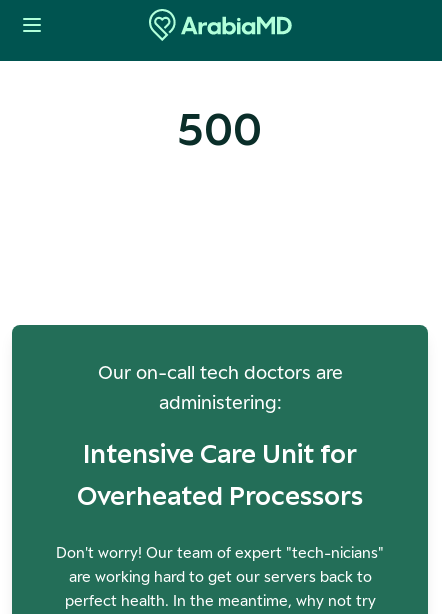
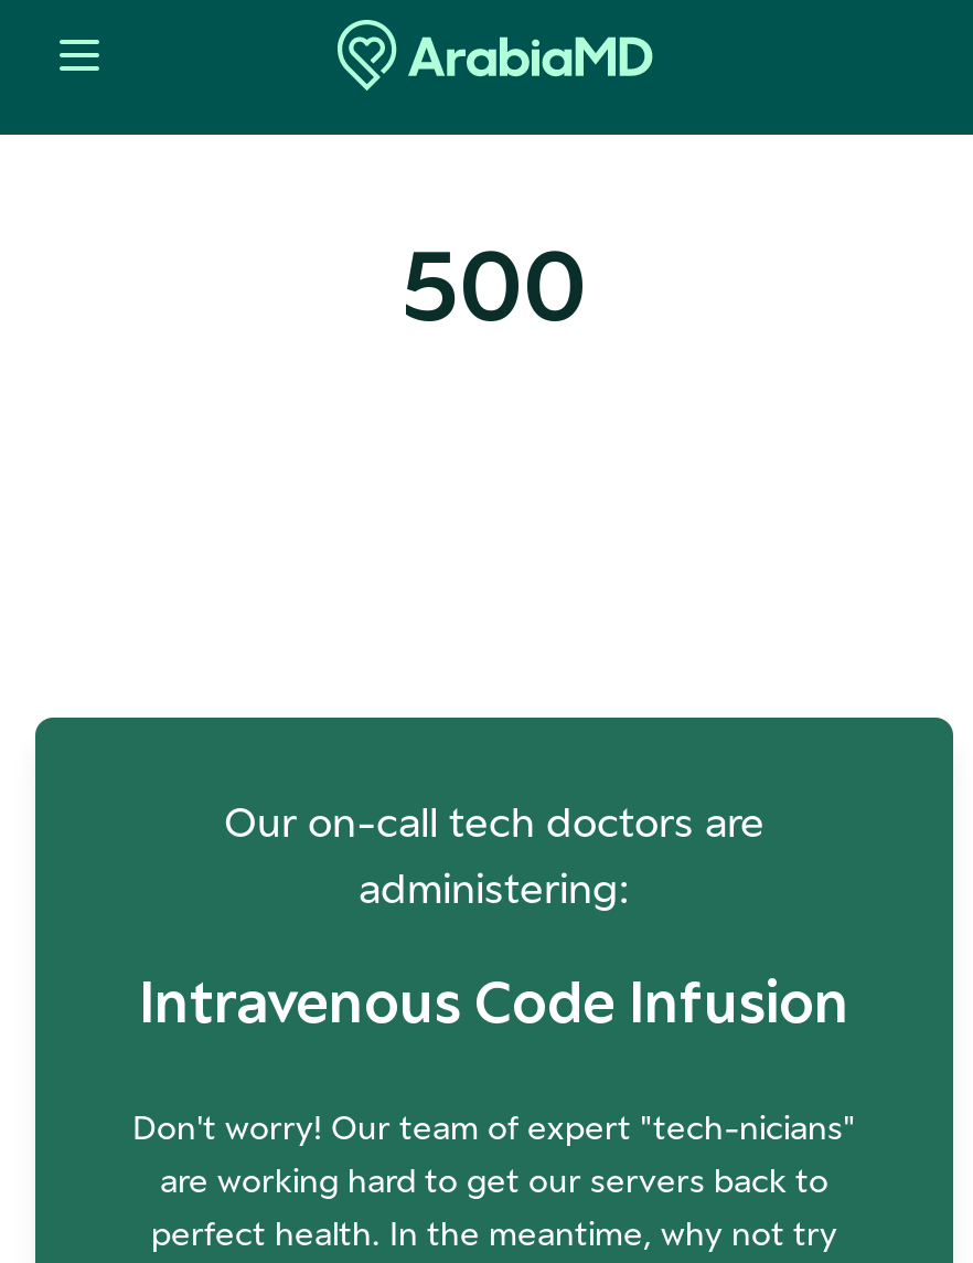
[77,438,363,511] Intensive Care Unit for | Overheated Processors -> [139,967,849,1036] Intravenous Code Infusion

